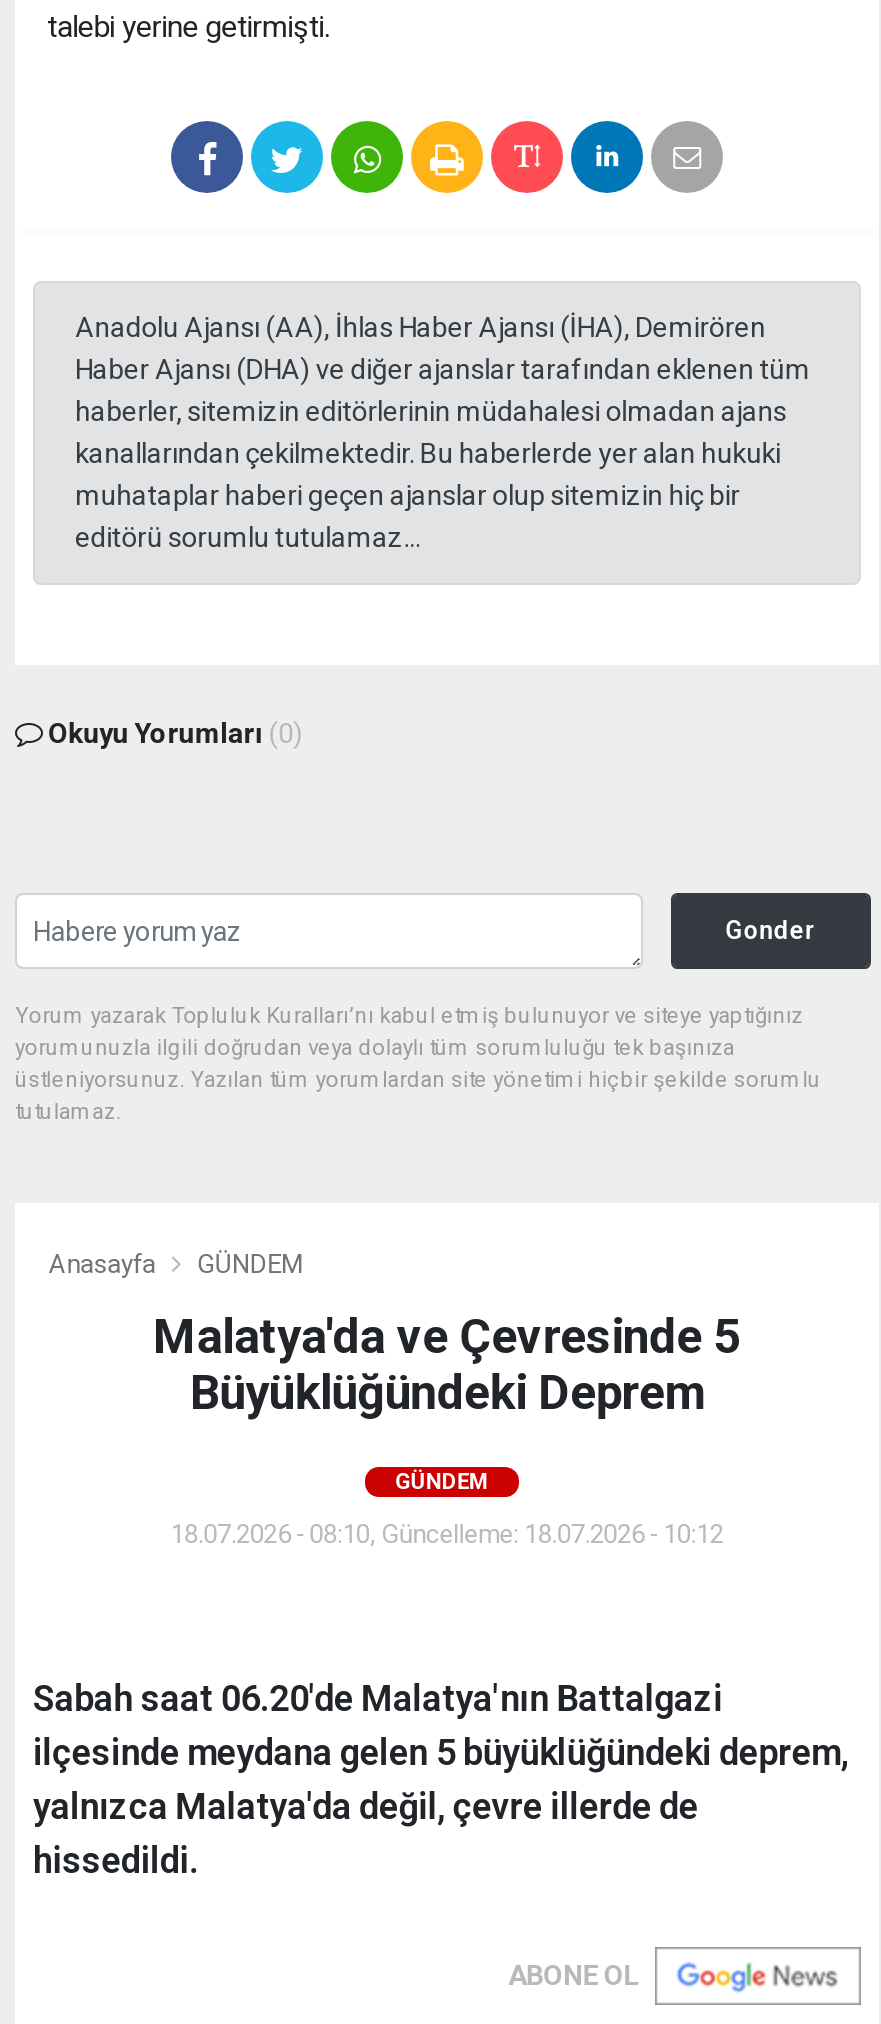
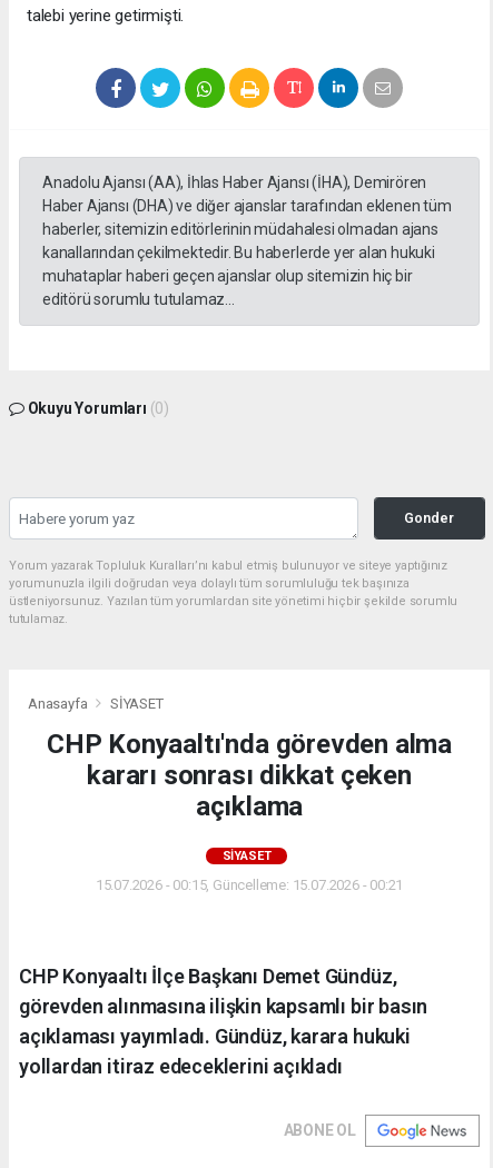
[197,1250,303,1280] GÜNDEM -> [110,696,163,712] SİYASET
[153,1310,741,1422] Malatya'da ve Çevresinde 5 | Büyüklüğündeki Deprem -> [47,729,452,822] CHP Konyaaltı'nda görevden alma | kararı sonrası dikkat çeken | açıklama
[395,1470,489,1496] GÜNDEM -> [222,849,271,864] SİYASET
[171,1520,723,1550] 18.07.2026 - 08:10, Güncelleme: 18.07.2026 - 10:12 -> [95,877,403,894] 15.07.2026 - 00:15, Güncelleme: 15.07.2026 - 00:21
[33,1678,849,1882] Sabah saat 06.20'de Malatya'nın Battalgazi | ilçesinde meydana gelen 5 büyüklüğündeki deprem, | yalnızca Malatya'da değil, çevre illerde de | hissedildi. -> [19,965,428,1078] CHP Konyaaltı İlçe Başkanı Demet Gündüz, | görevden alınmasına ilişkin kapsamlı bir basın | açıklaması yayımladı. Gündüz, karara hukuki | yollardan itiraz edeceklerini açıkladı

